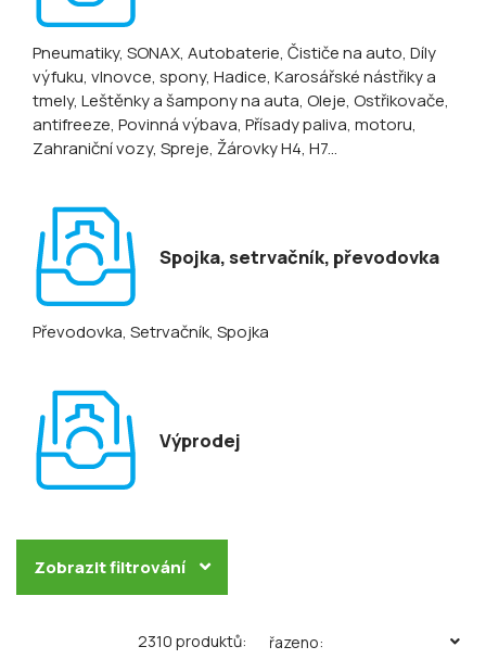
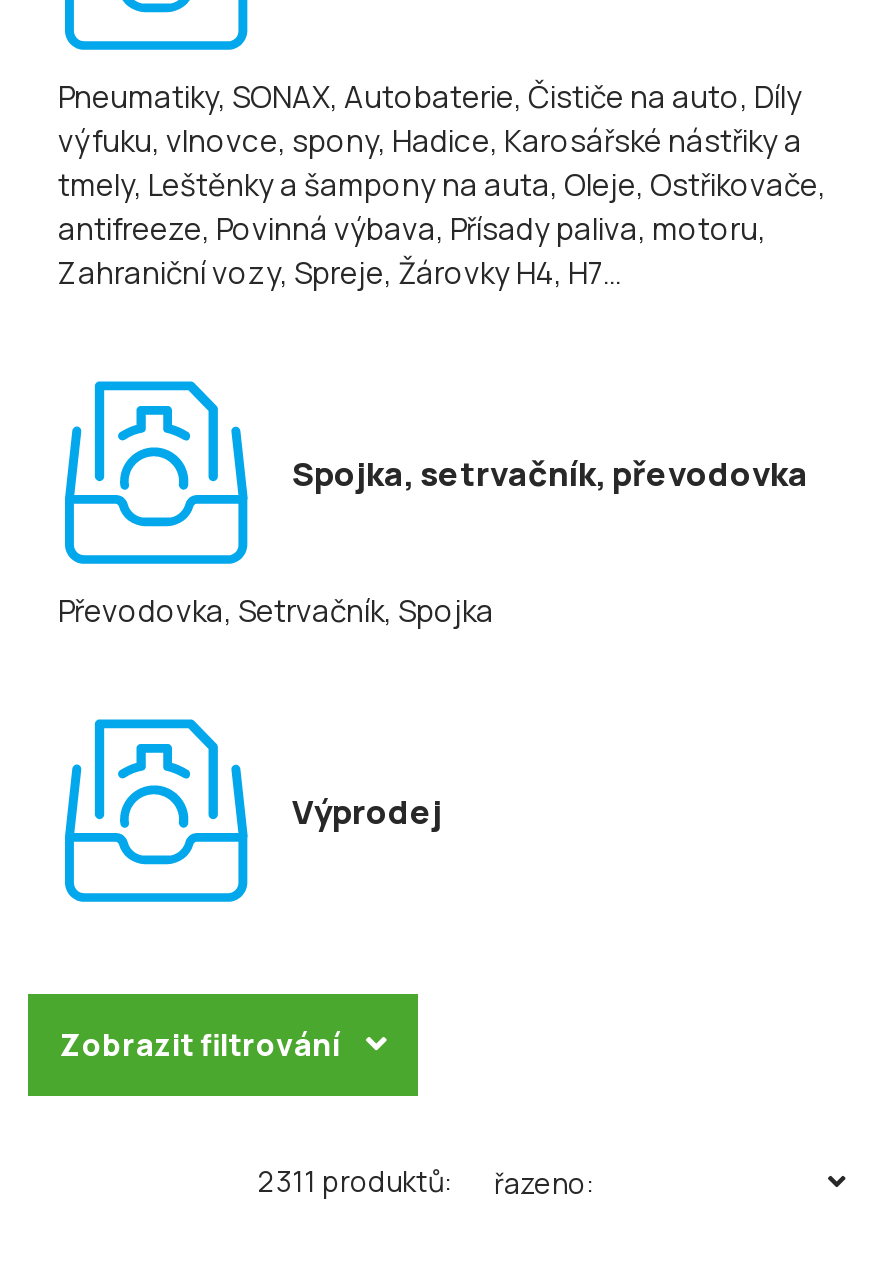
[138,631,323,652] 2310 produktů: řazeno: -> [258,1162,594,1202] 2311 produktů: řazeno:

